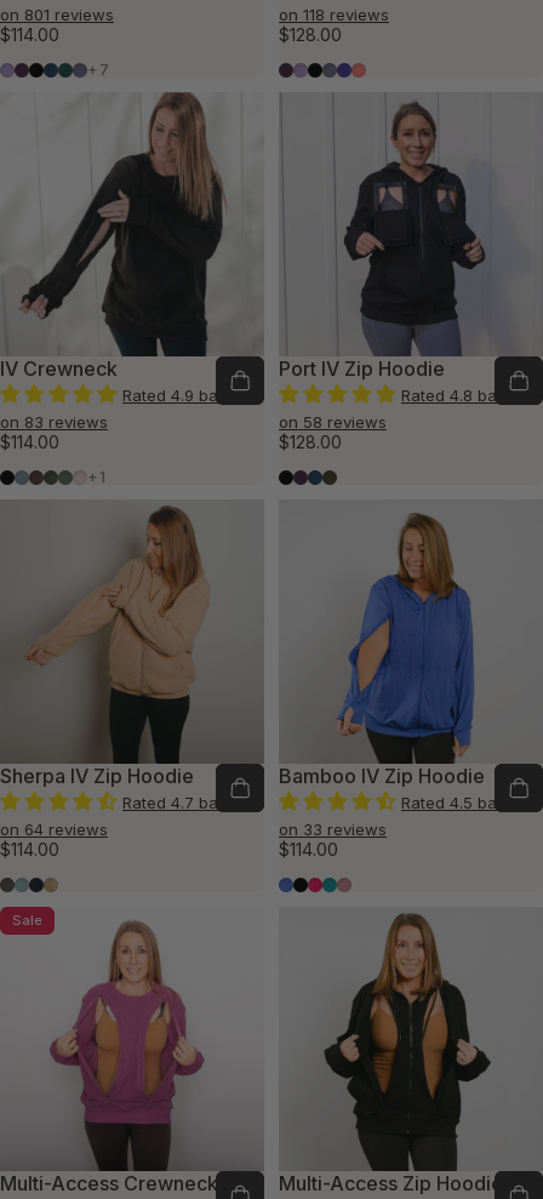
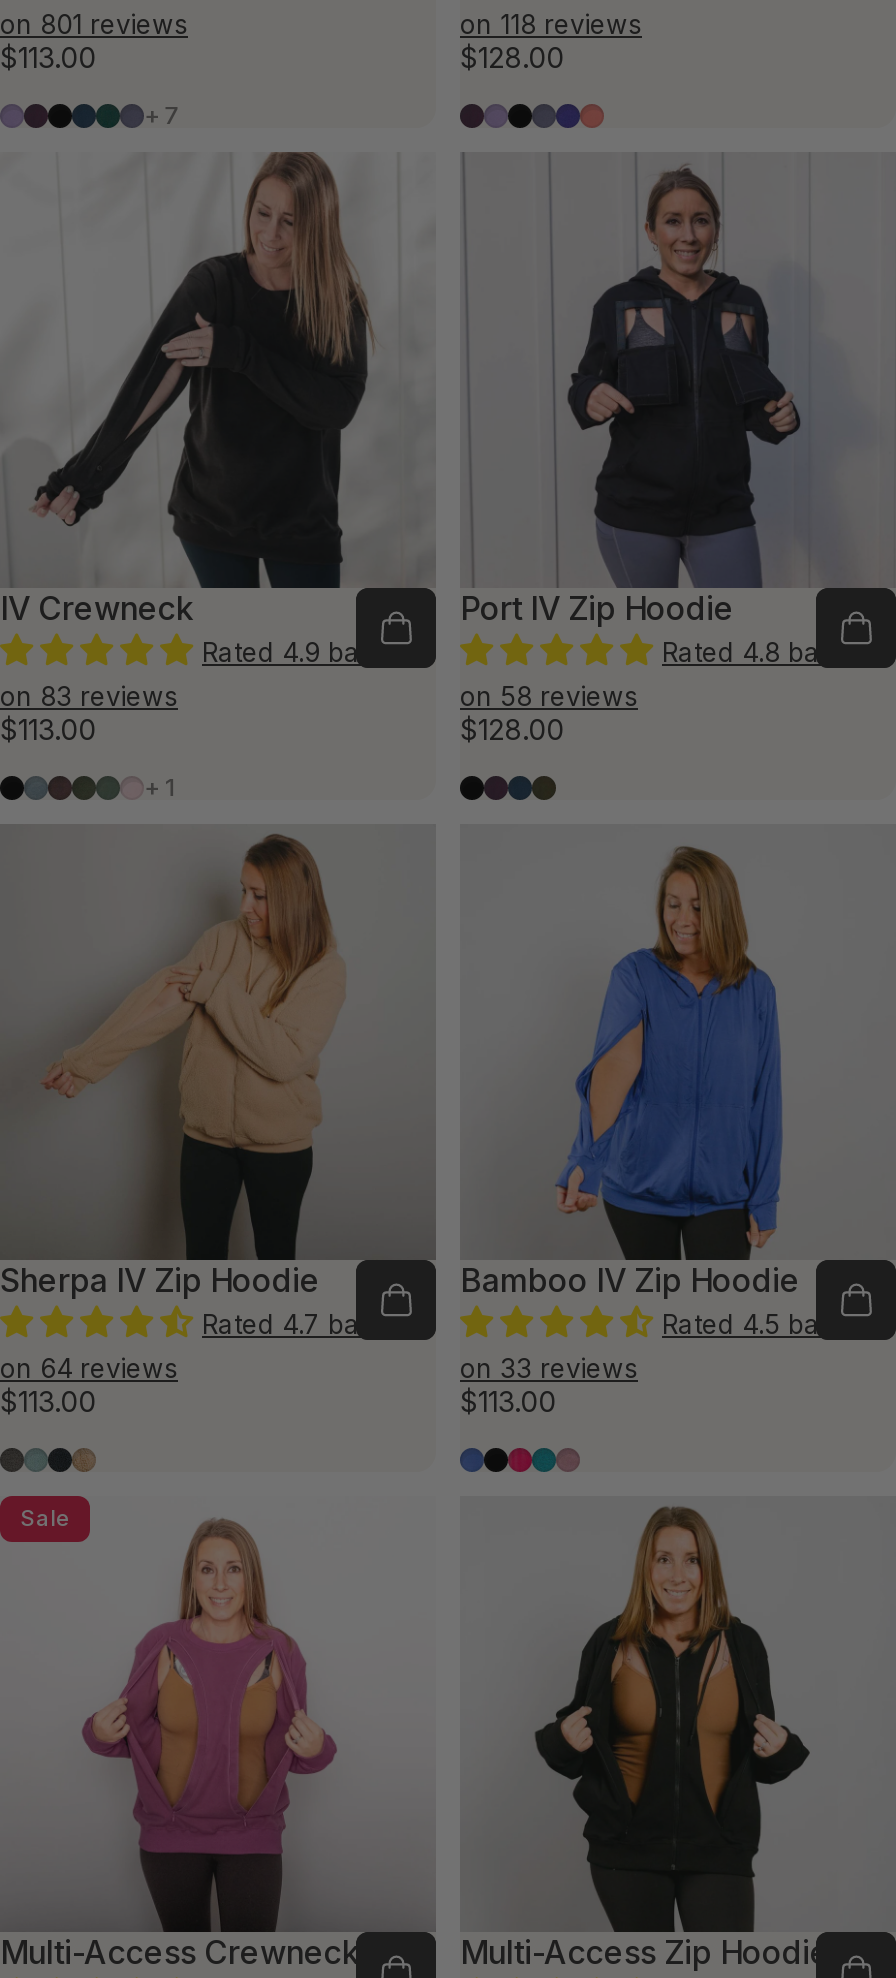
[0,24,59,45] $114.00 -> [0,40,96,74] $113.00
[0,432,59,452] $114.00 -> [0,712,96,746] $113.00
[0,839,59,860] $114.00 -> [0,1384,96,1418] $113.00
[279,839,338,860] $114.00 -> [460,1384,556,1418] $113.00

